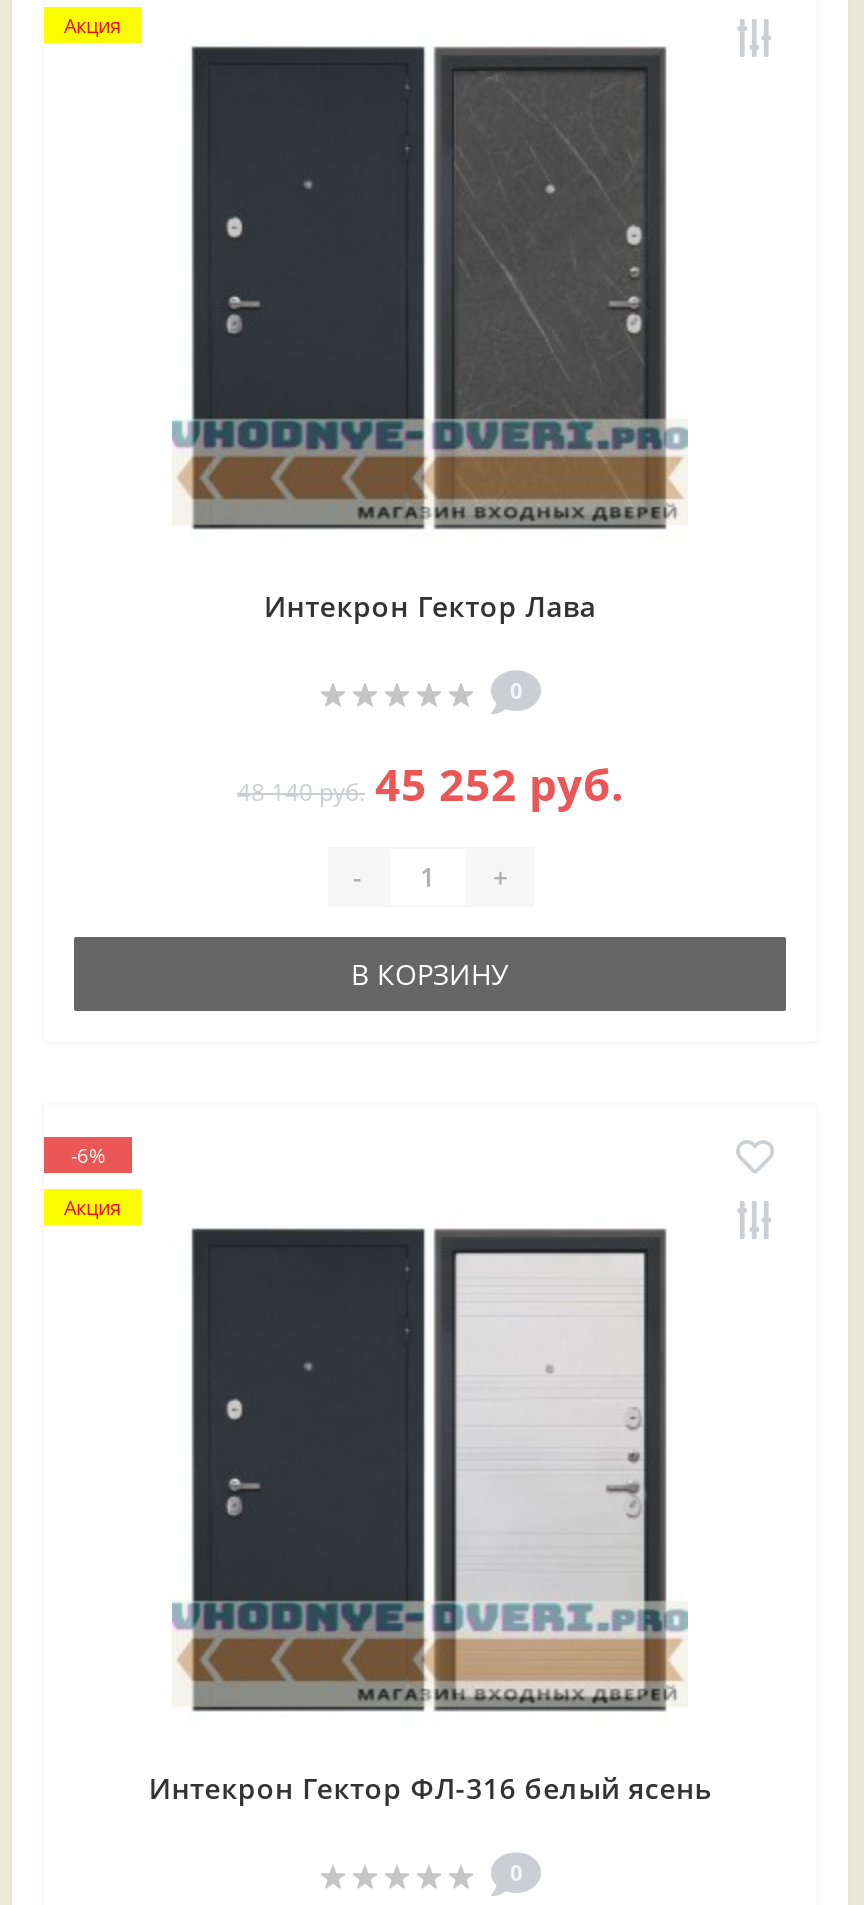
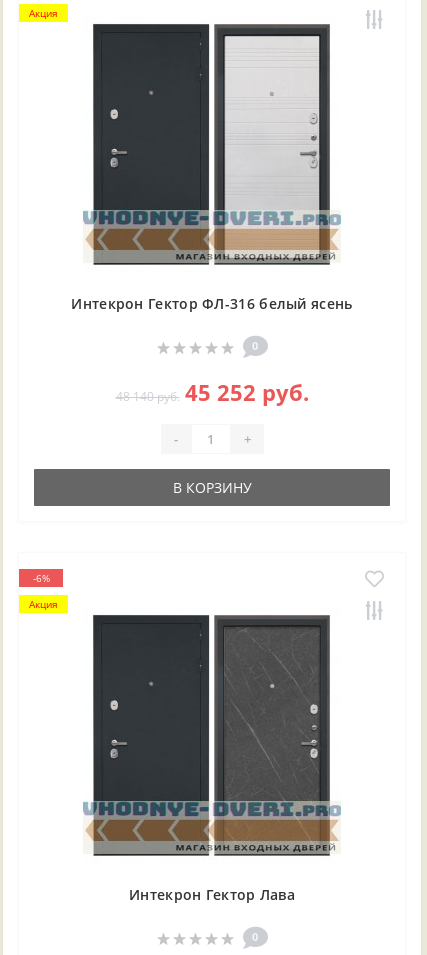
moved [264,71,644,625] -> [129,627,319,904]: [image] | Интекрон Гектор Лава
moved [149,1251,711,1807] -> [71,35,353,313]: [image] | Интекрон Гектор ФЛ-316 белый ясень

